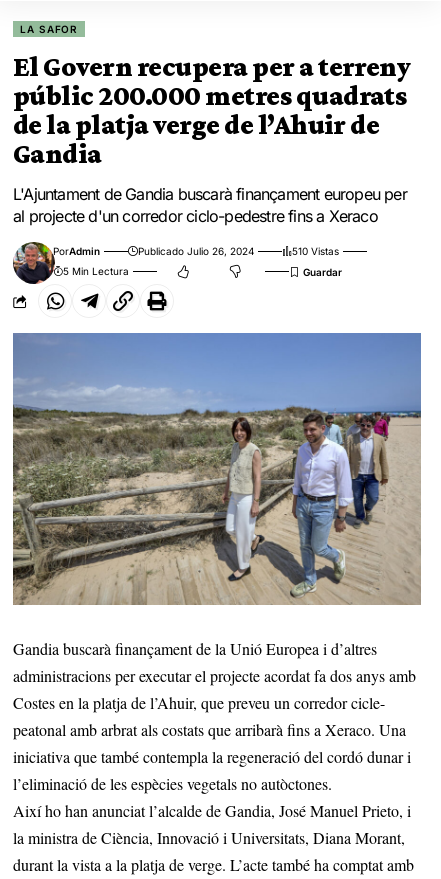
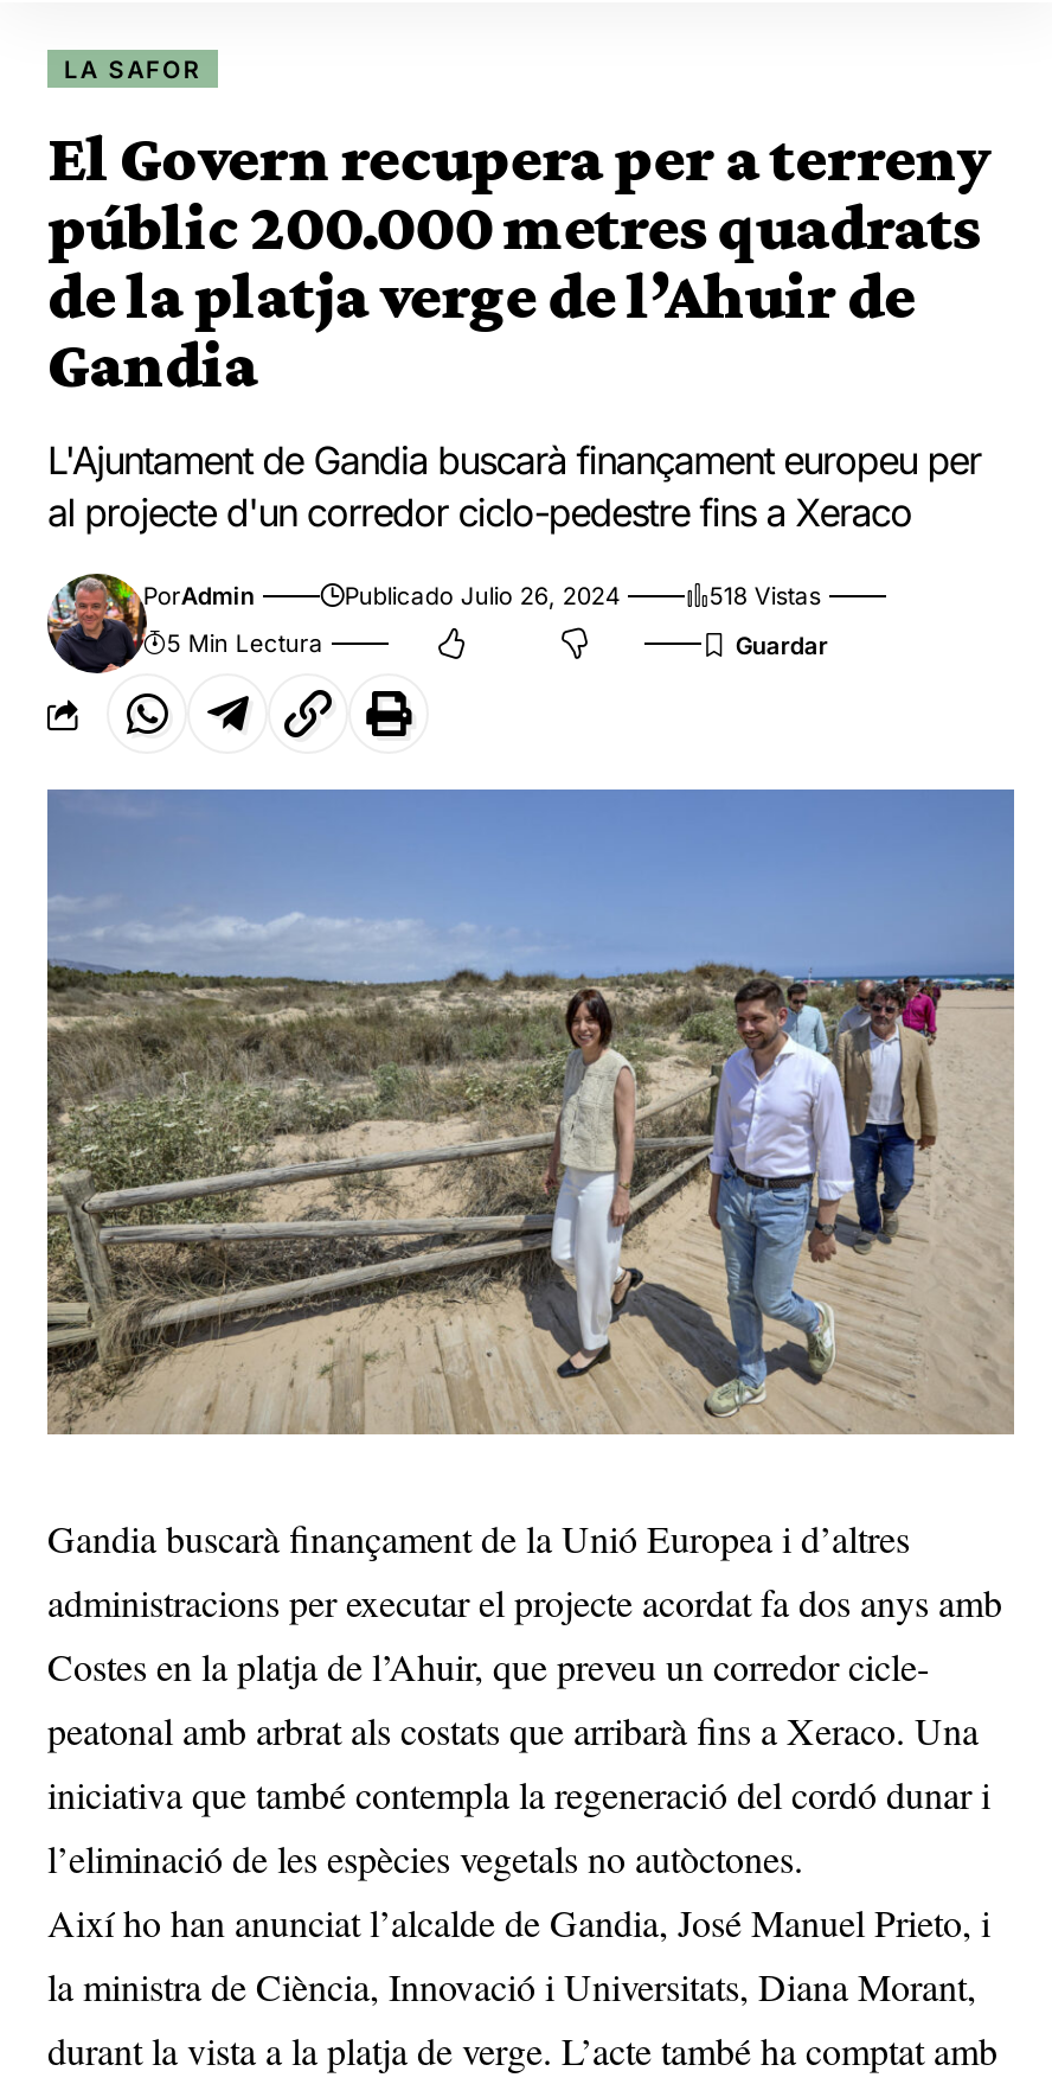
[292,245,339,257] 510 Vistas -> [709,581,821,609] 518 Vistas

